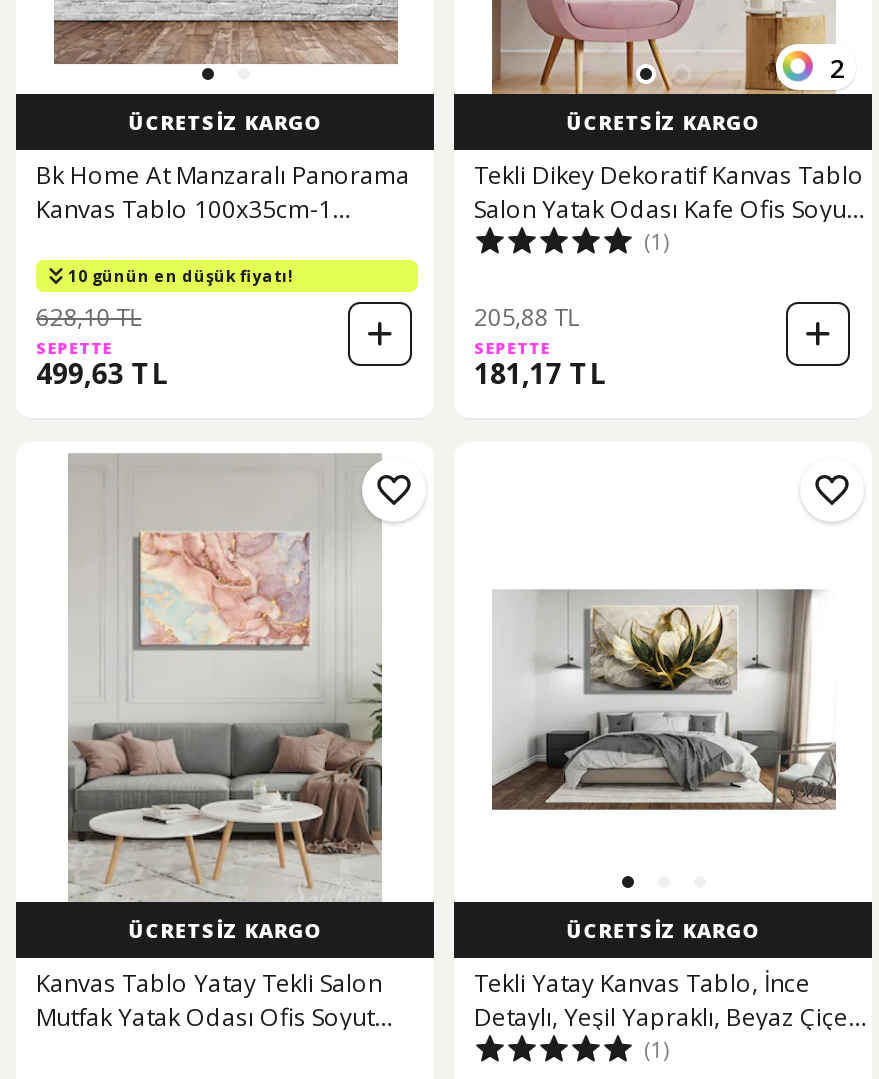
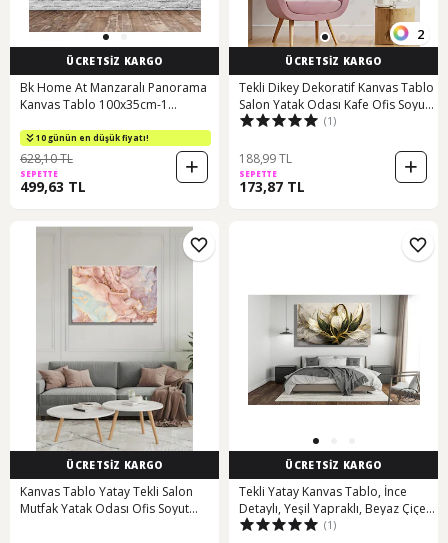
[474,300,579,334] 205,88 TL -> [239,150,292,167] 188,99 TL
[474,354,605,392] 181,17 TL -> [239,177,305,196] 173,87 TL

